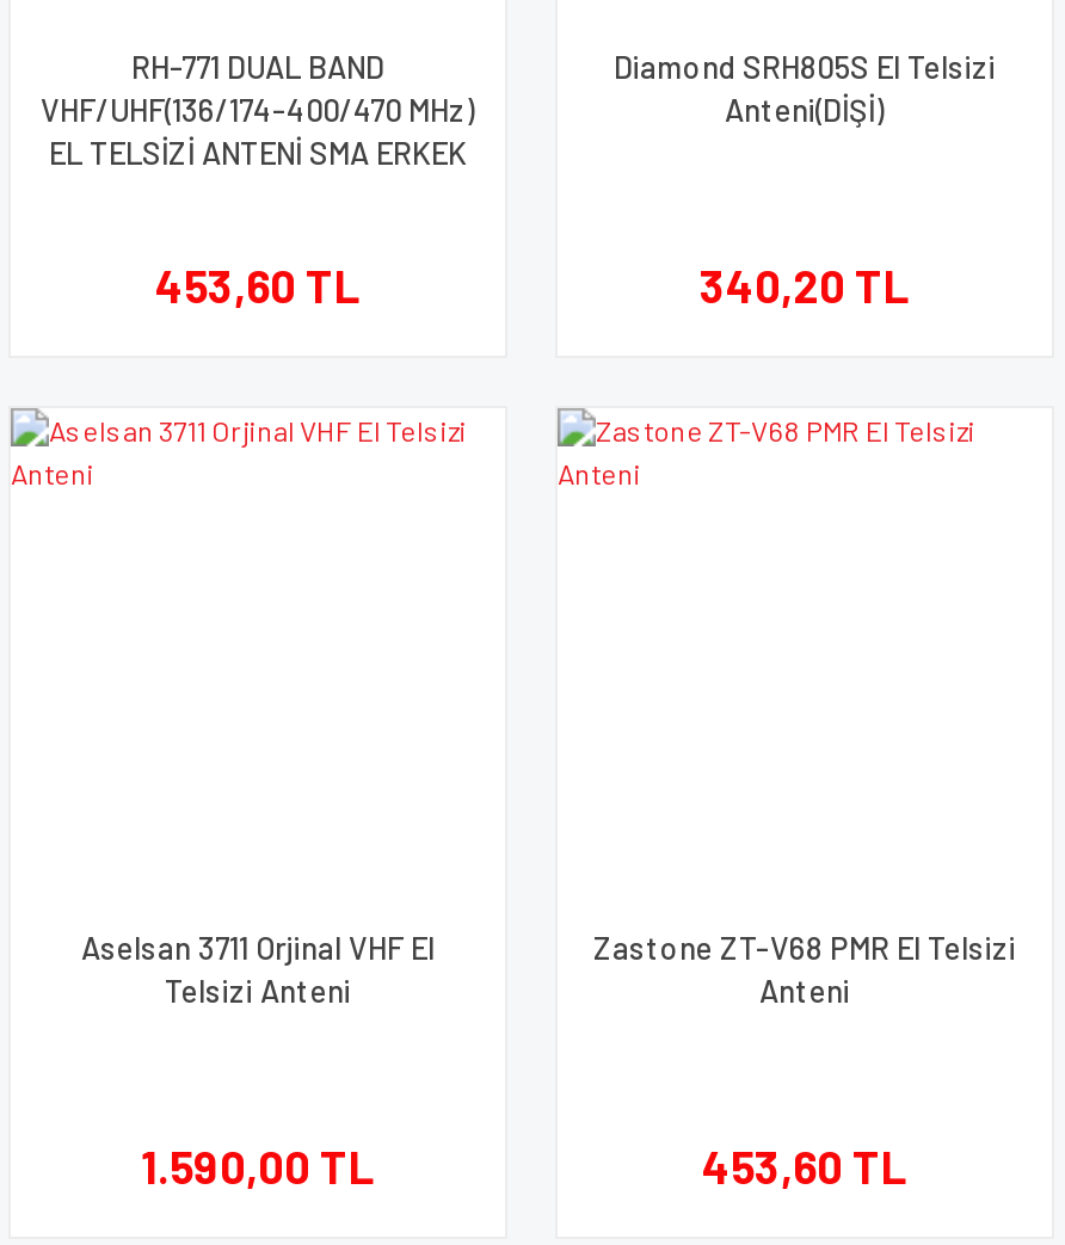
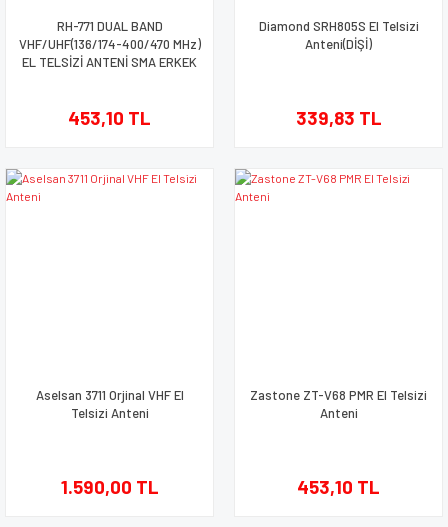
[155,258,361,313] 453,60 TL -> [68,106,151,129] 453,10 TL
[700,258,910,313] 340,20 TL -> [295,106,381,129] 339,83 TL
[702,1139,907,1194] 453,60 TL -> [297,475,380,498] 453,10 TL

